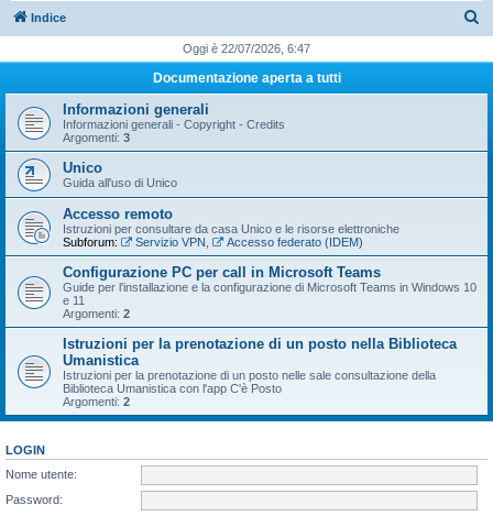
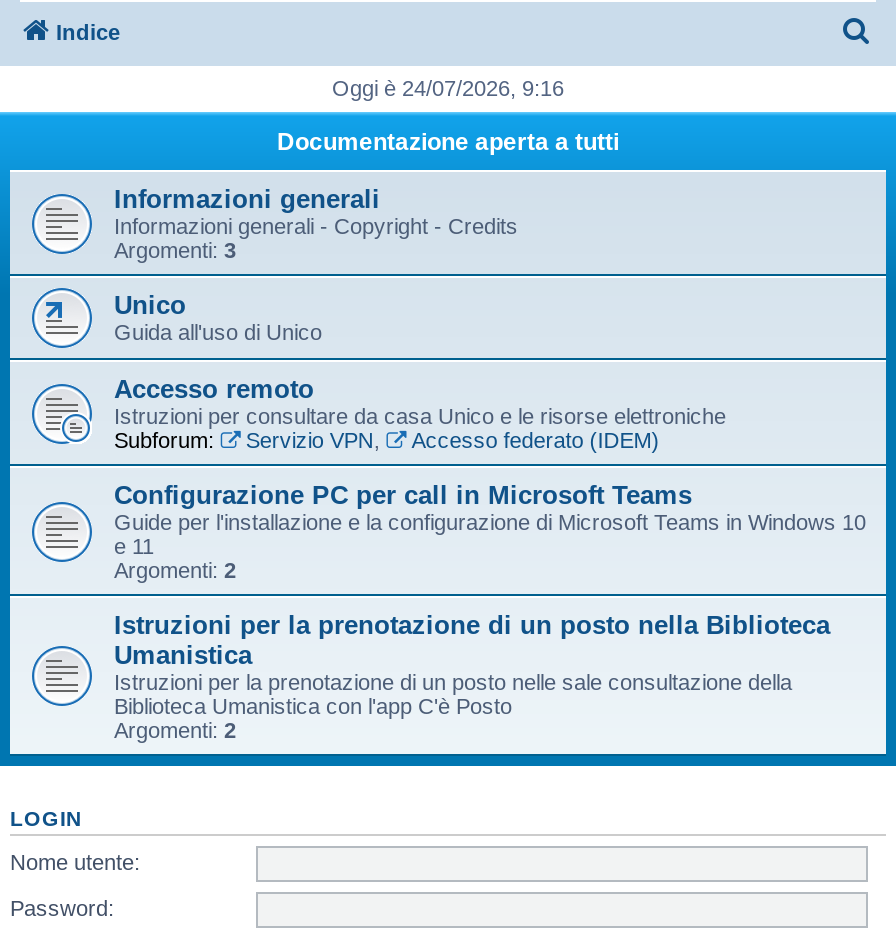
[183,42,310,55] Oggi è 22/07/2026, 6:47 -> [332,76,564,100] Oggi è 24/07/2026, 9:16

